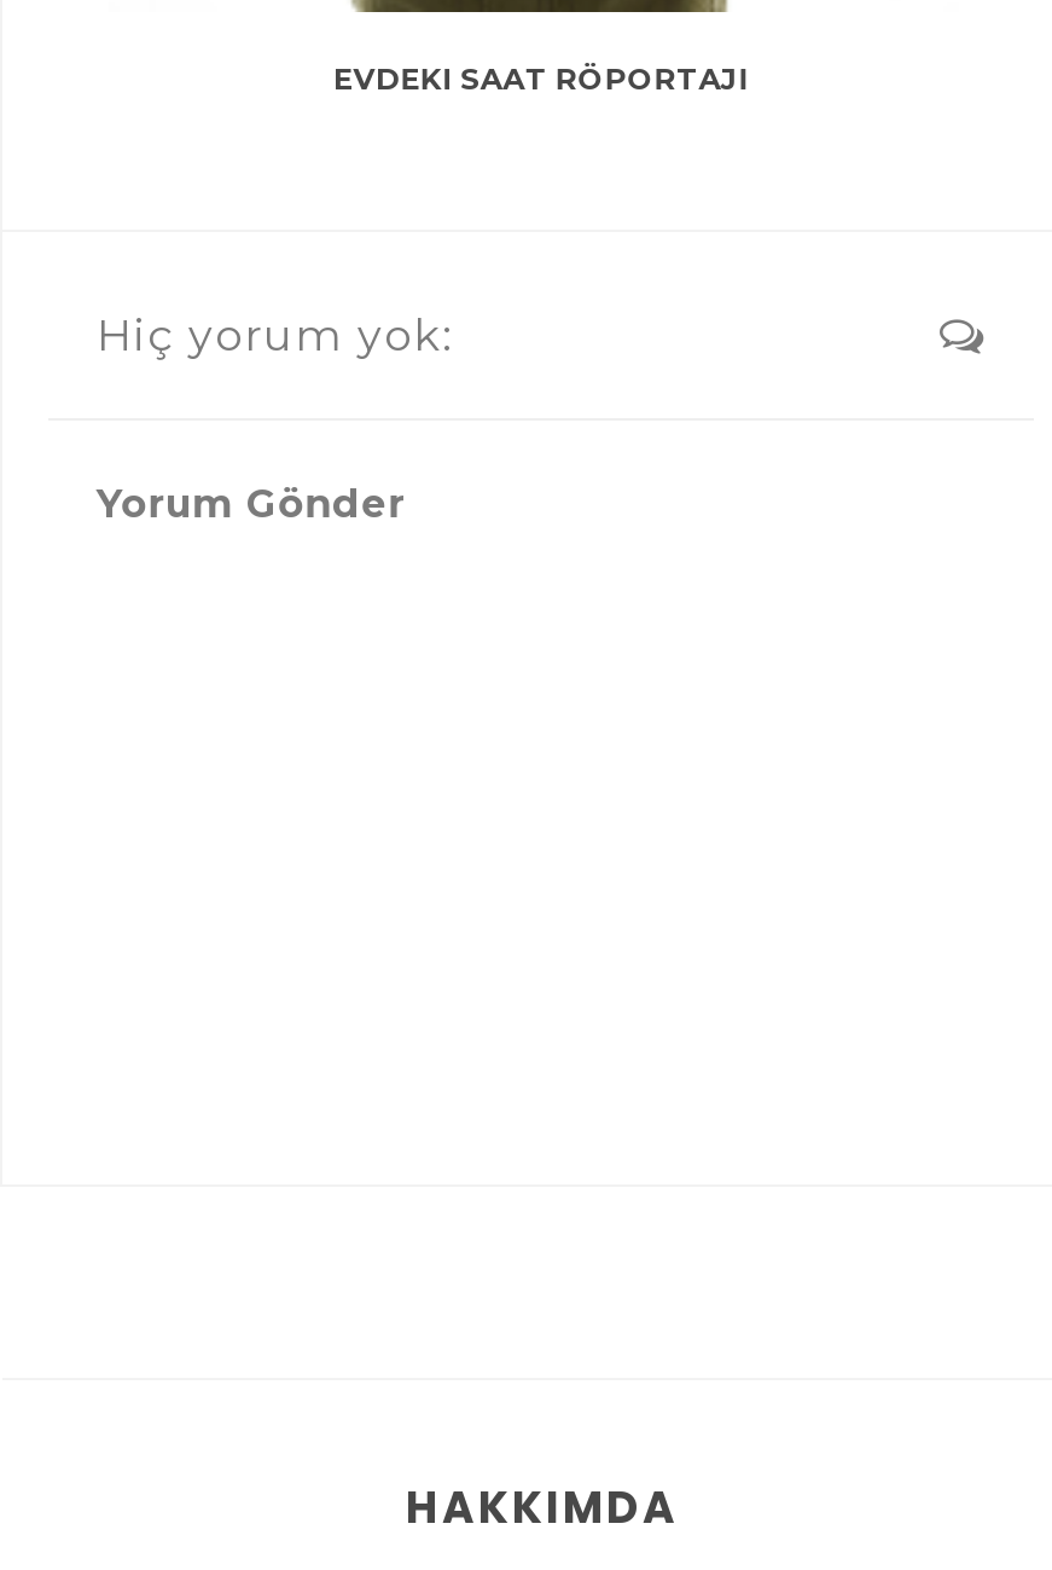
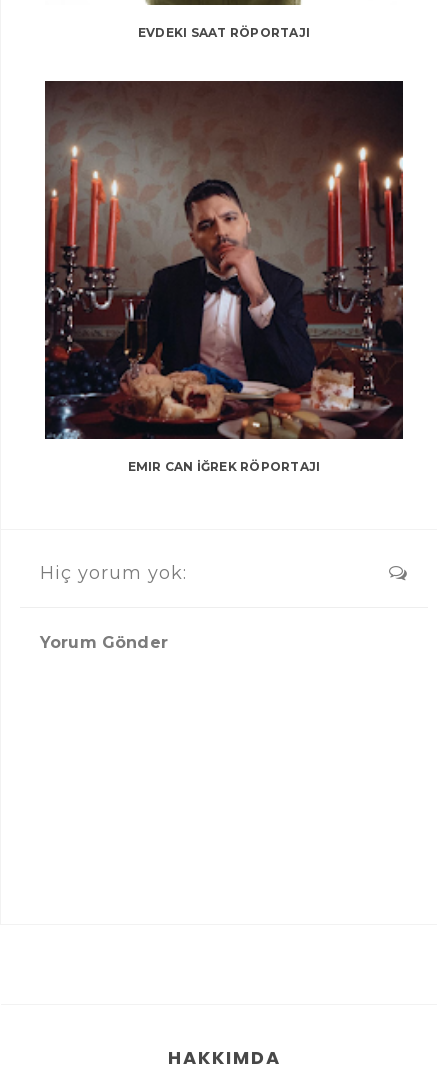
none -> [44,80,404,474] [image] | EMIR CAN İĞREK RÖPORTAJI

